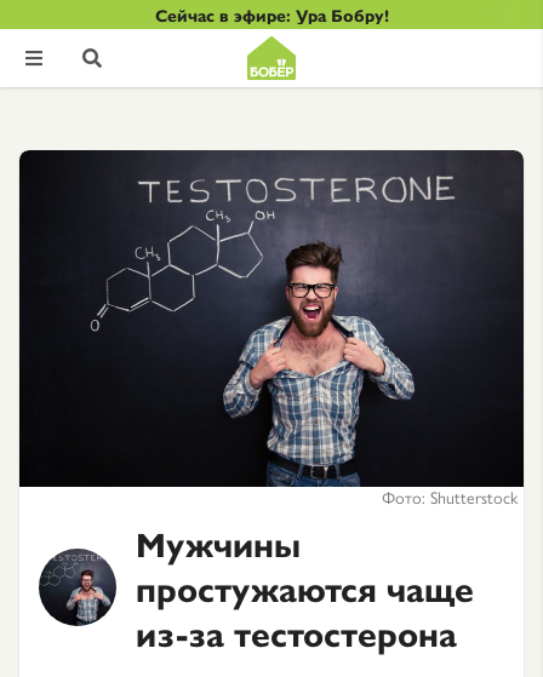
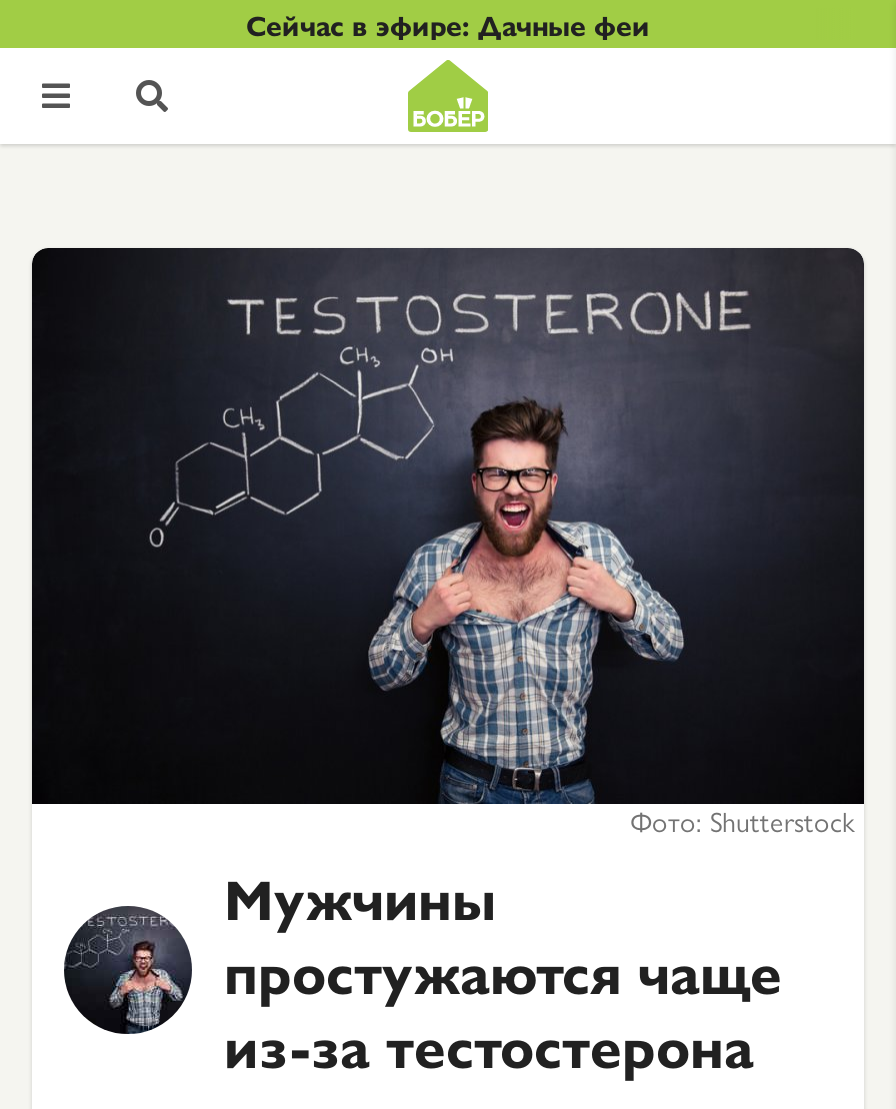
[155,2,388,27] Сейчас в эфире: Ура Бобру! -> [246,4,650,44] Сейчас в эфире: Дачные феи

